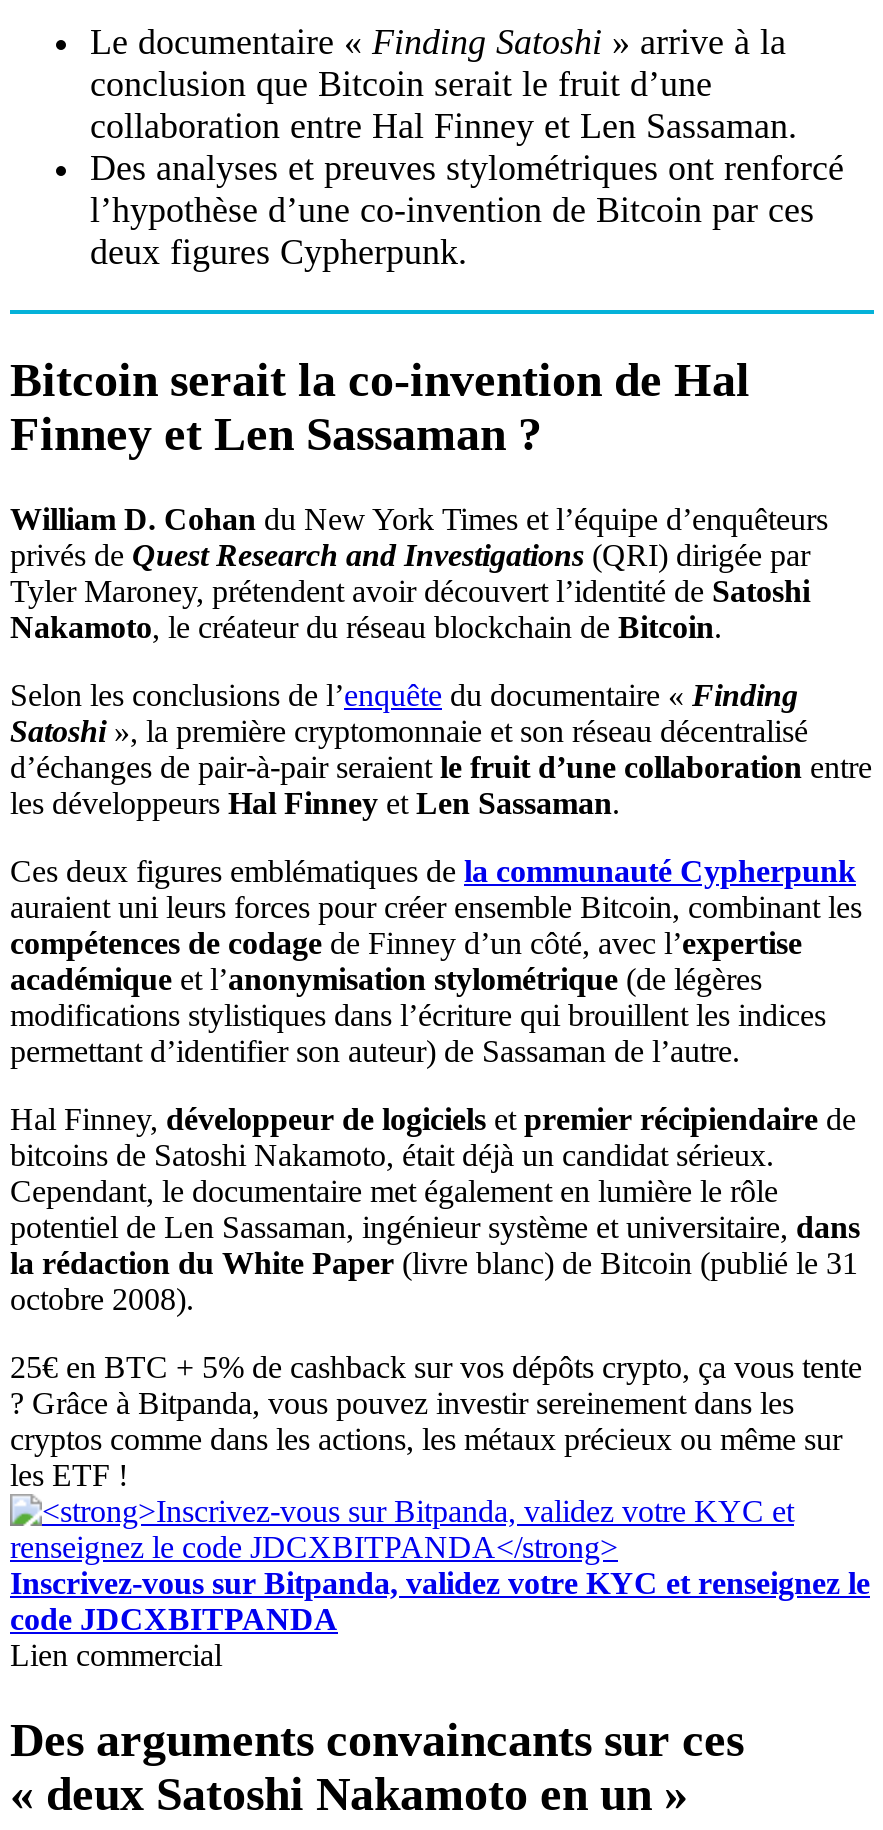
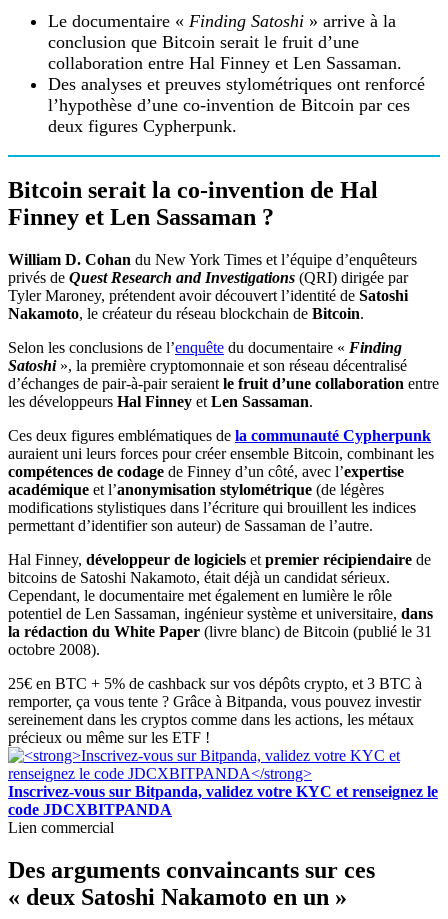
[10,1349,862,1491] 25€ en BTC + 5% de cashback sur vos dépôts crypto, ça vous tente | ? Grâce à Bitpanda, vous pouvez investir sereinement dans les | cryptos comme dans les actions, les métaux précieux ou même sur | les ETF ! -> [8,675,422,746] 25€ en BTC + 5% de cashback sur vos dépôts crypto, et 3 BTC à | remporter, ça vous tente ? Grâce à Bitpanda, vous pouvez investir | sereinement dans les cryptos comme dans les actions, les métaux | précieux ou même sur les ETF !

